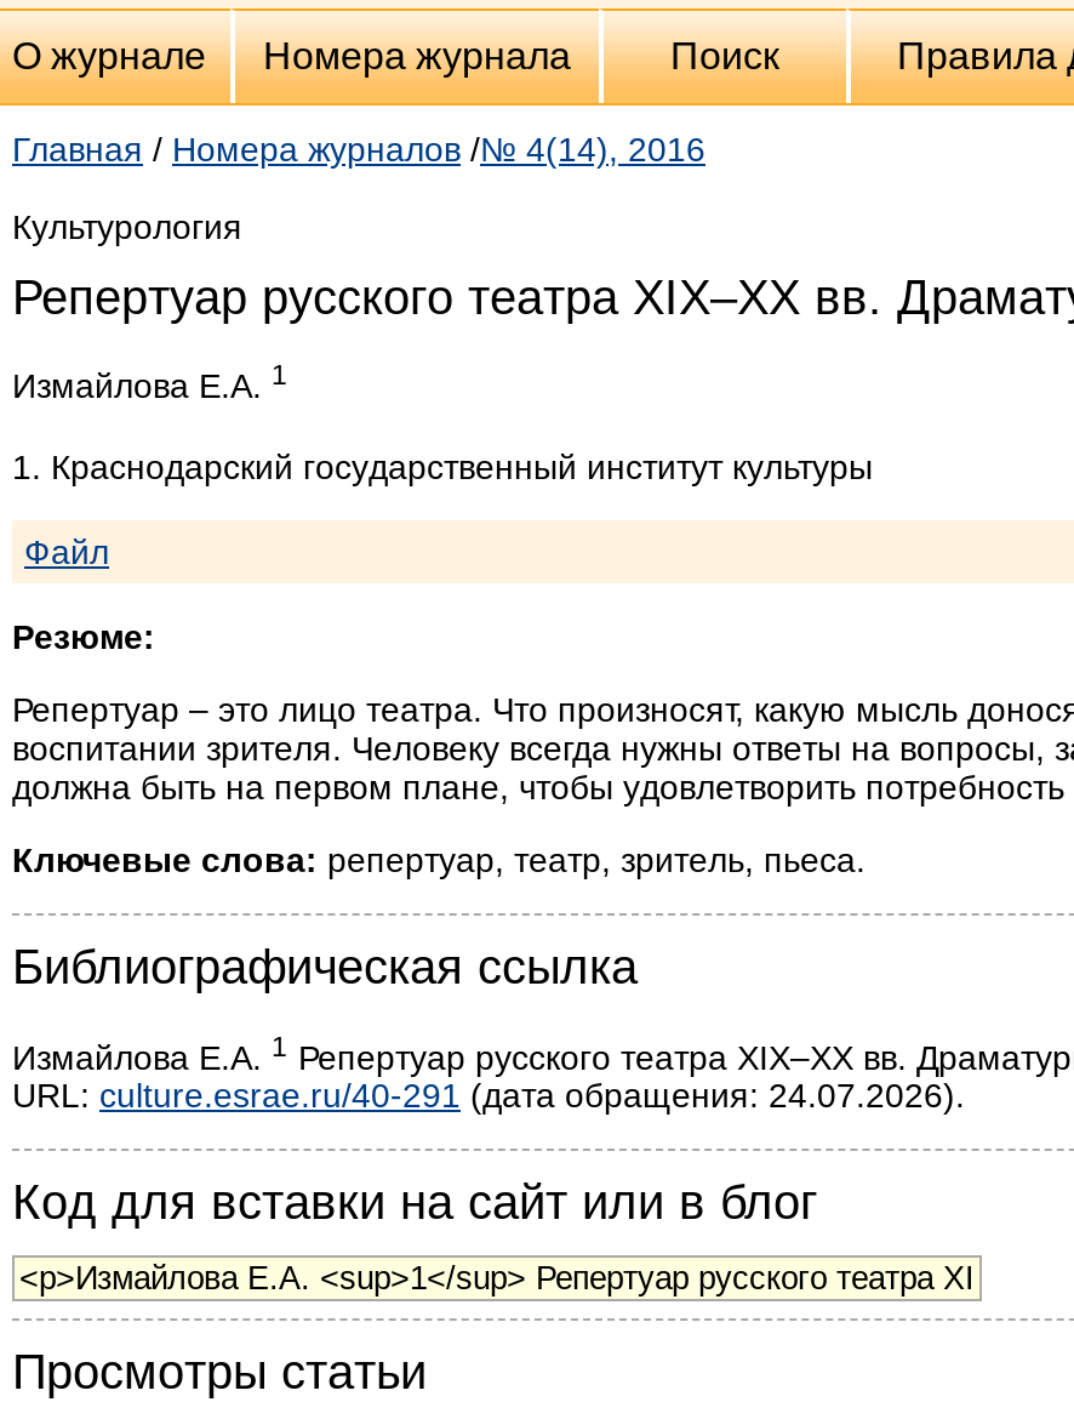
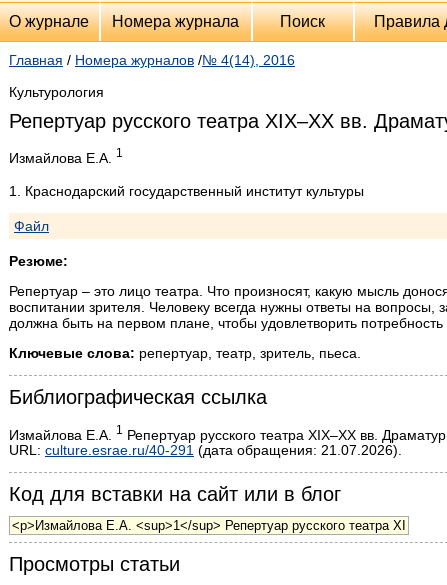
[12,1076,965,1115] URL: culture.esrae.ru/40-291 (дата обращения: 24.07.2026). -> [9,442,402,458] URL: culture.esrae.ru/40-291 (дата обращения: 21.07.2026).

